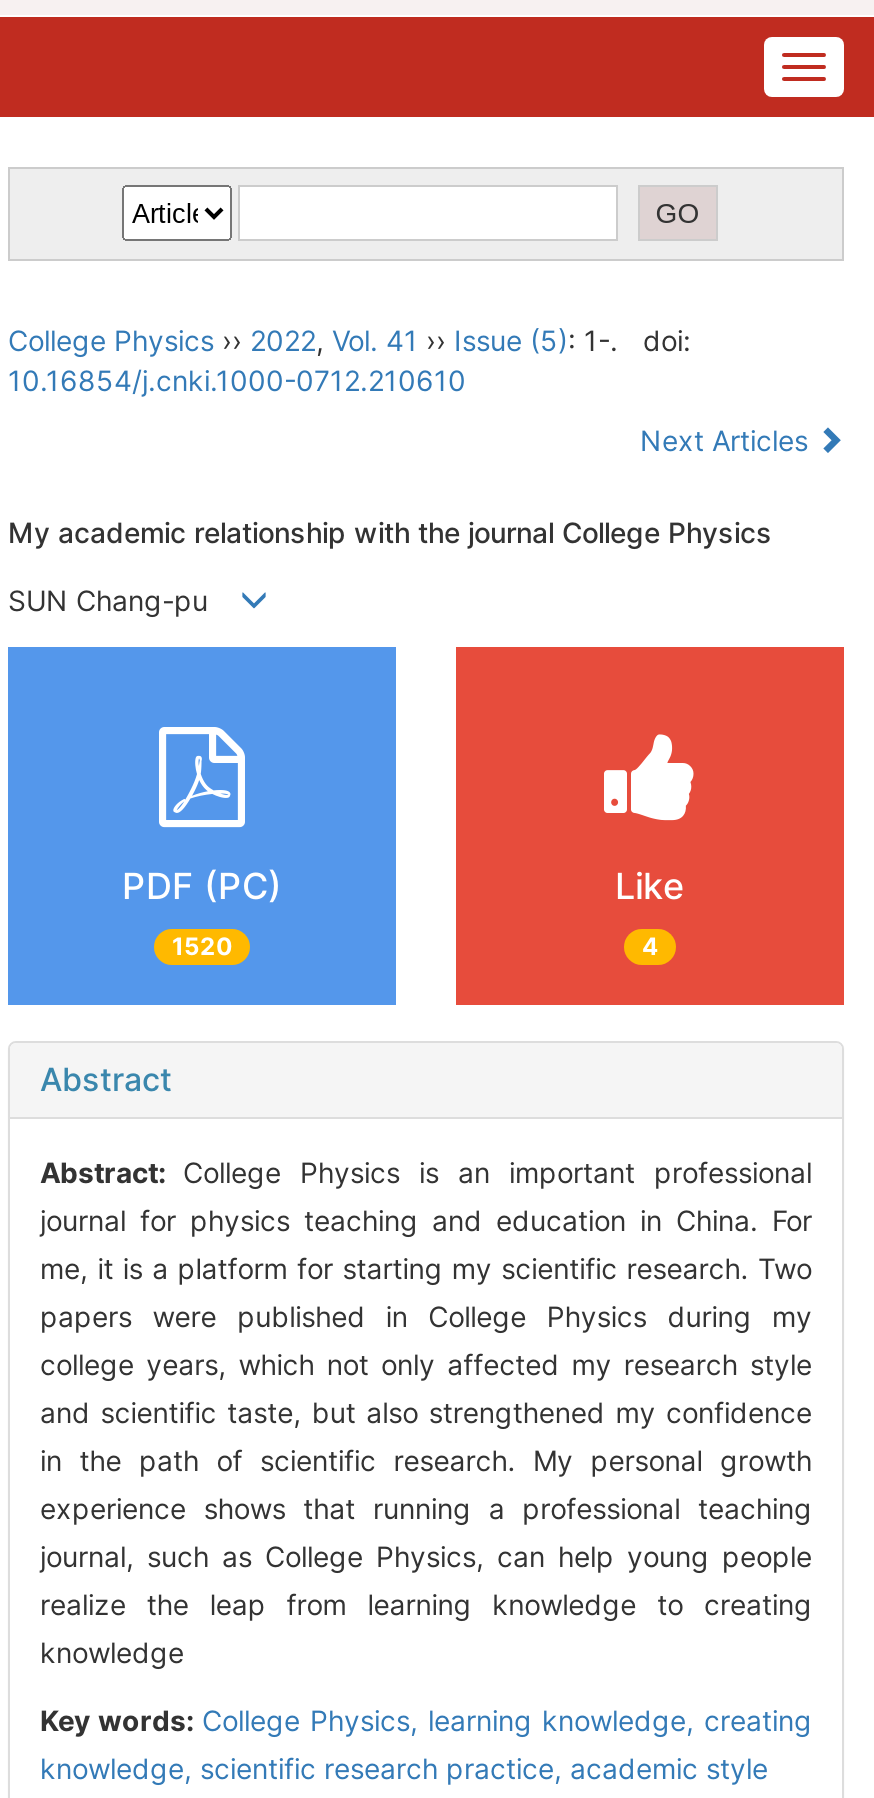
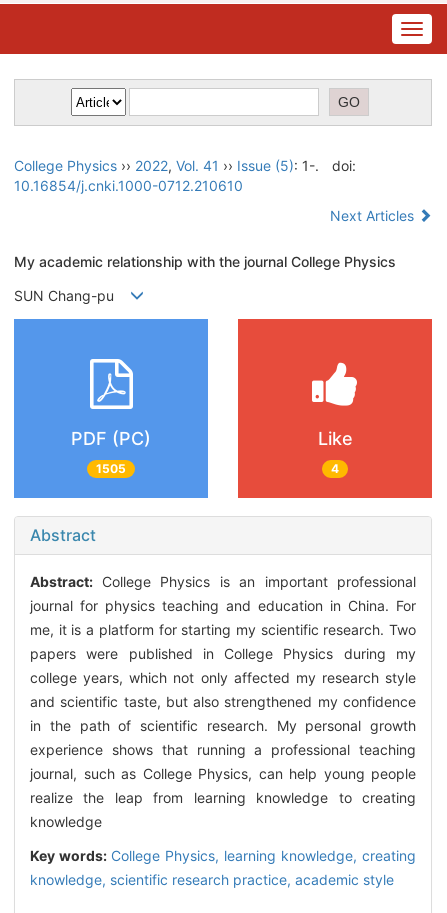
[172,930,232,960] 1520 -> [96,461,126,476] 1505

